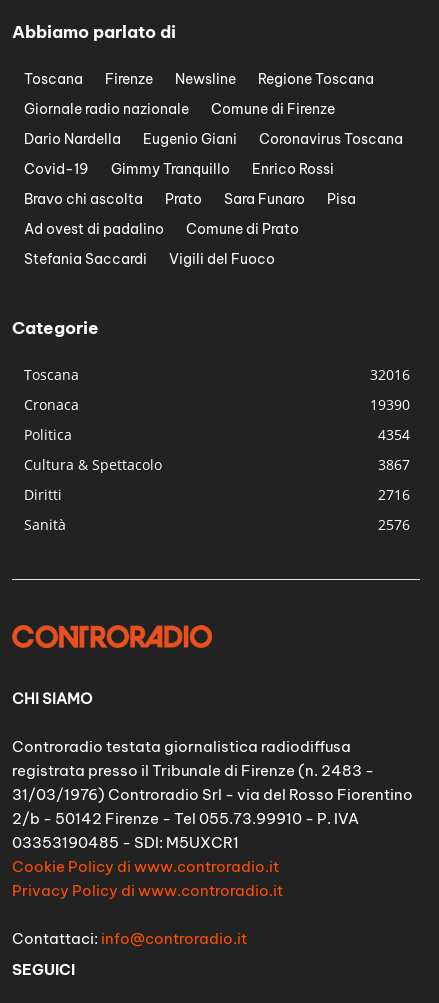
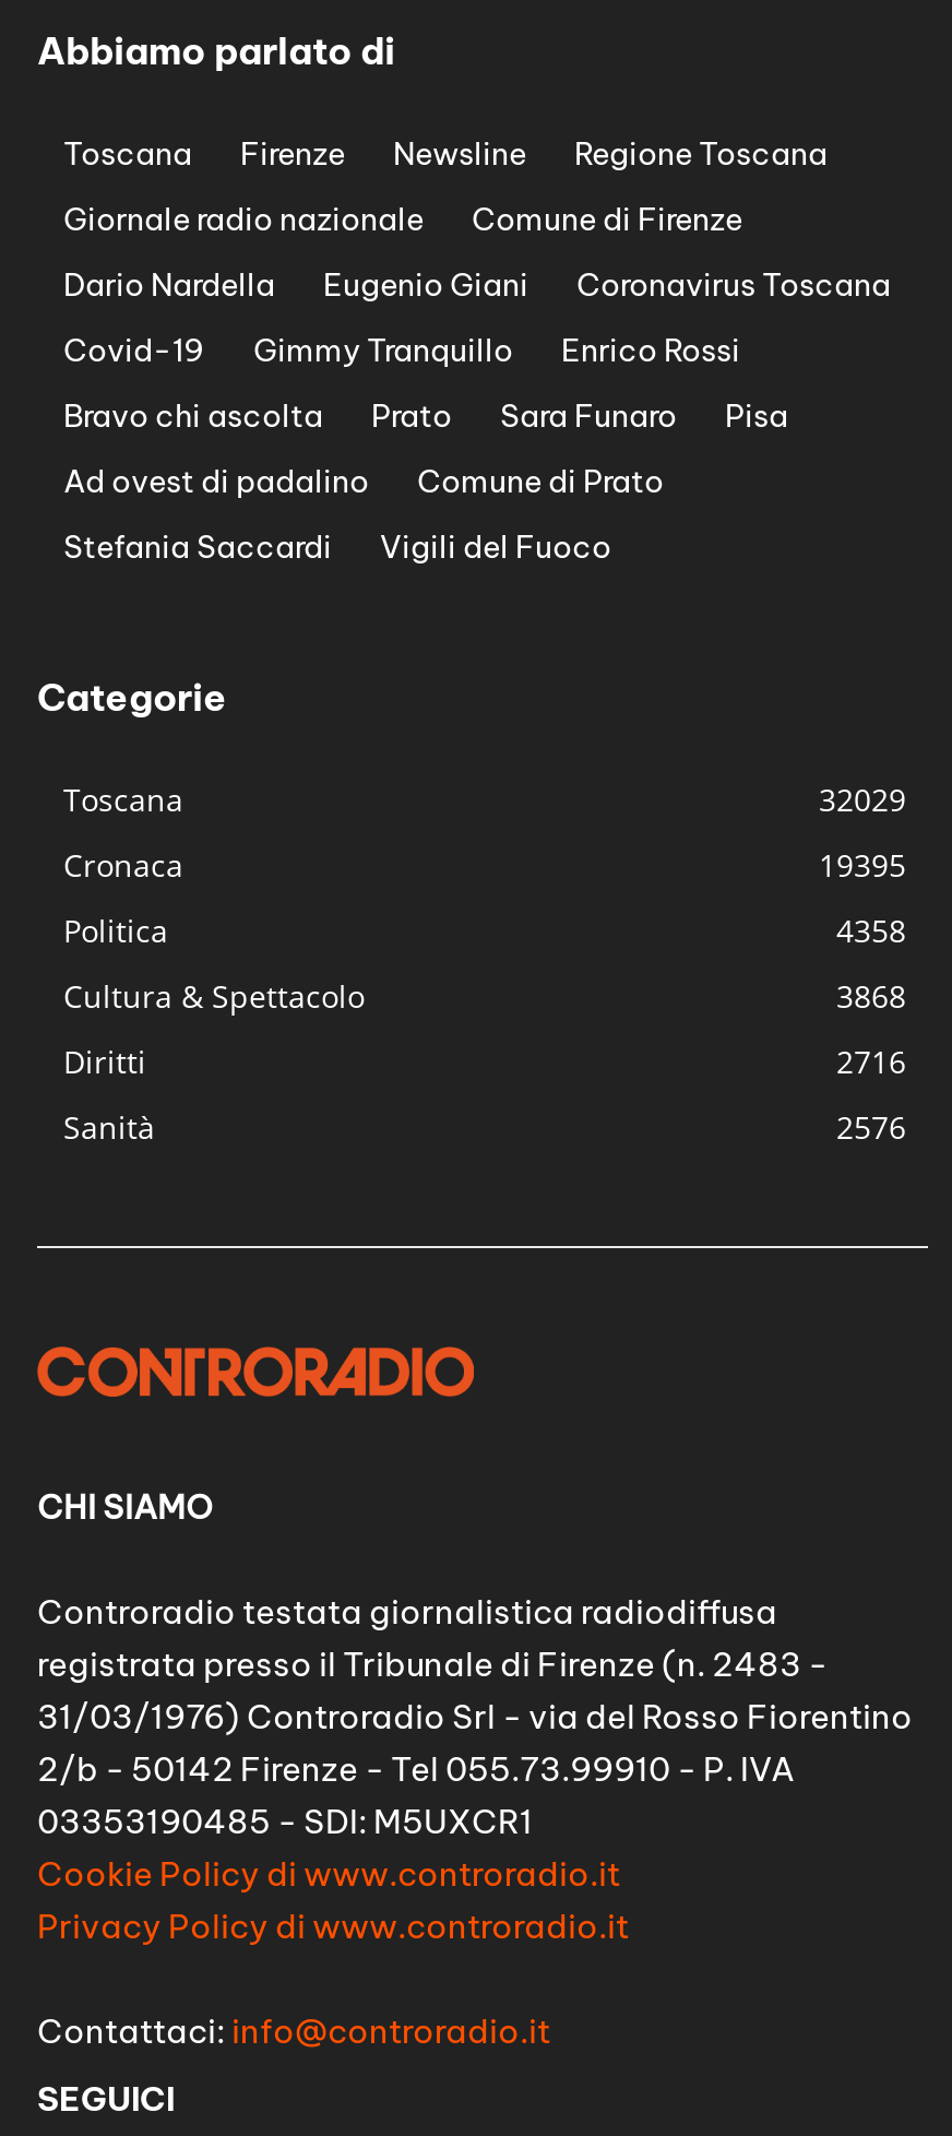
[370,365,410,384] 32016 -> [819,779,906,820] 32029
[370,395,410,414] 19390 -> [819,844,906,886] 19395
[378,425,410,444] 4354 -> [836,910,906,951] 4358
[378,455,410,474] 3867 -> [836,975,906,1017] 3868

